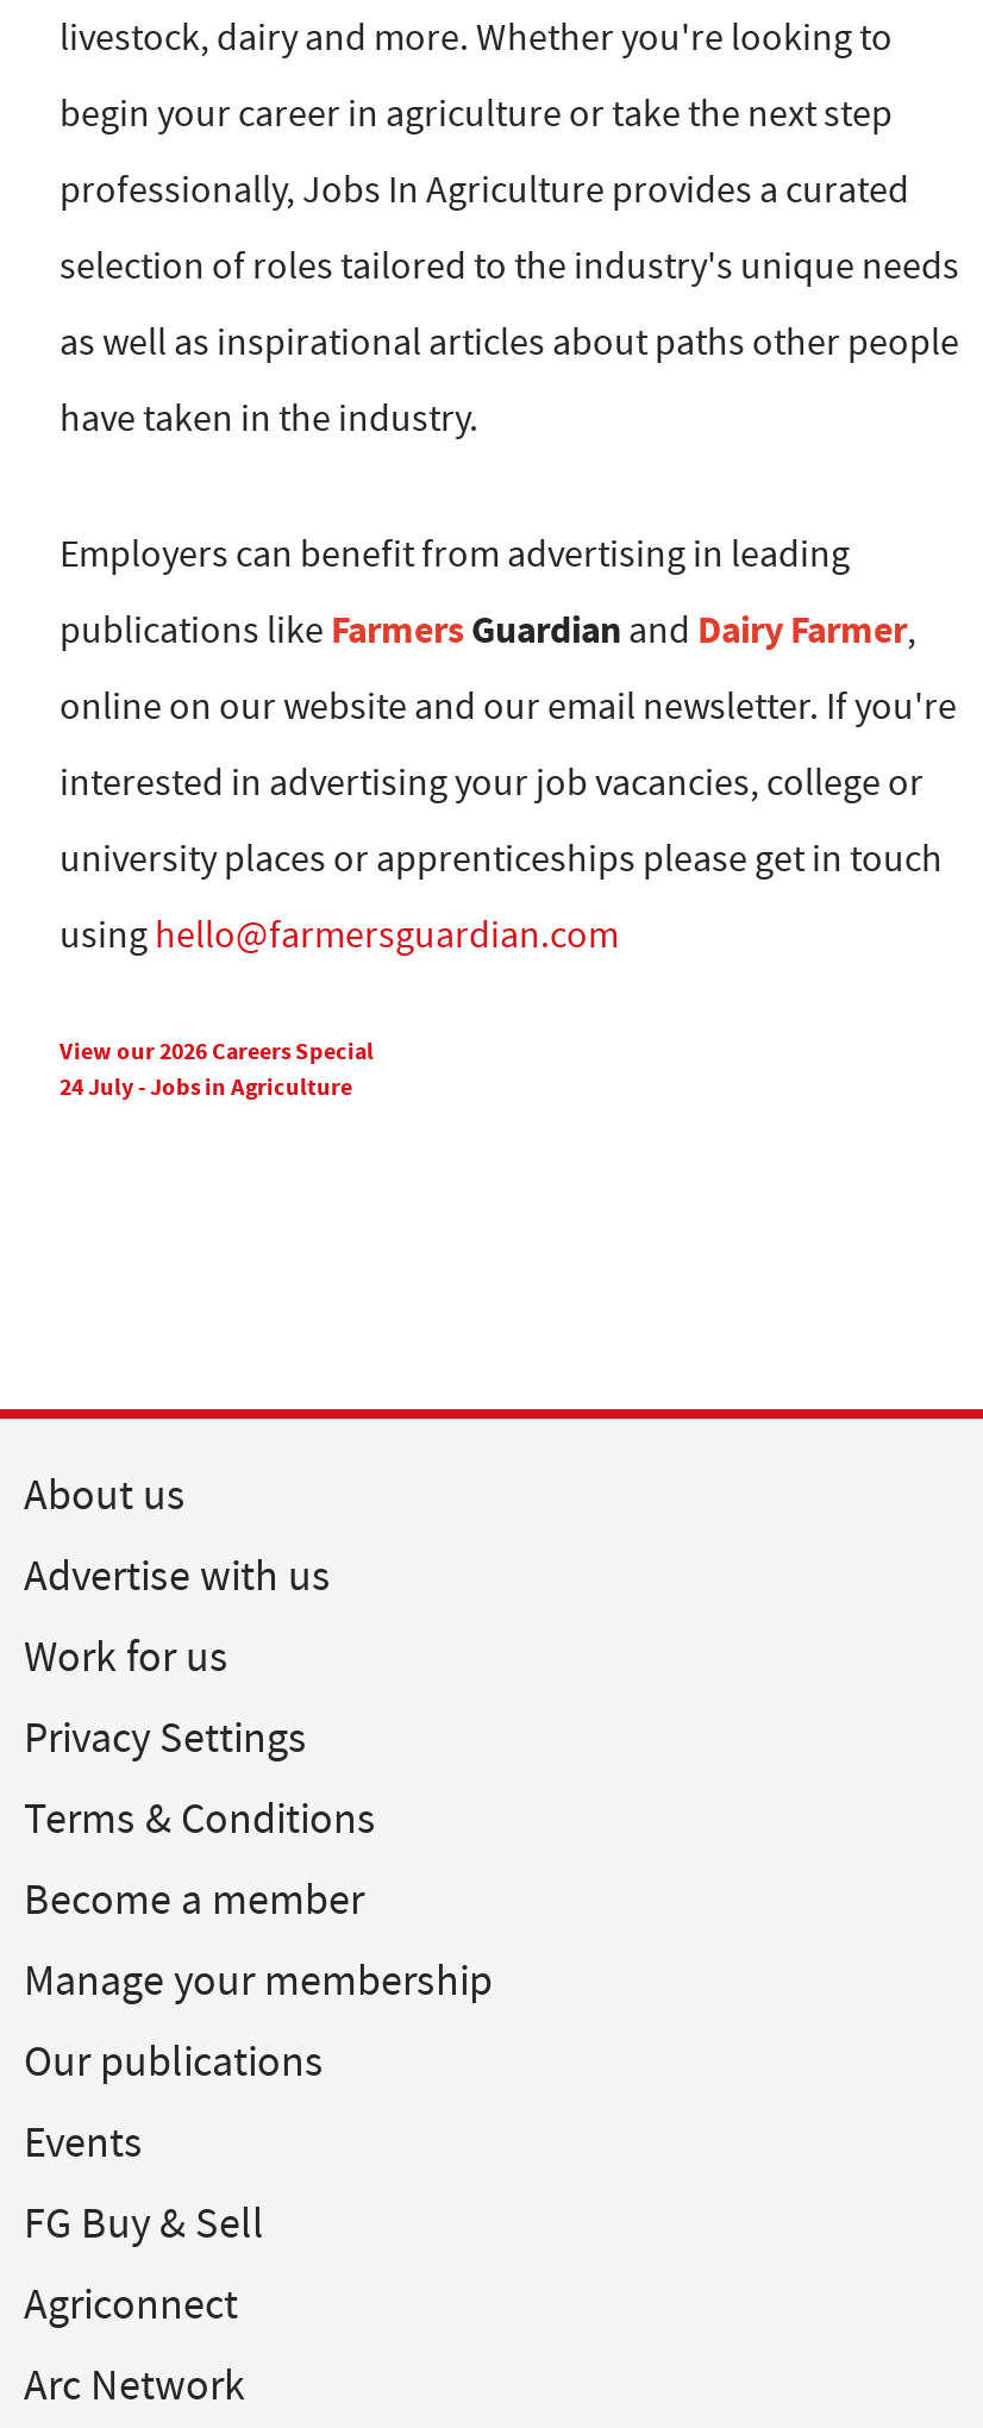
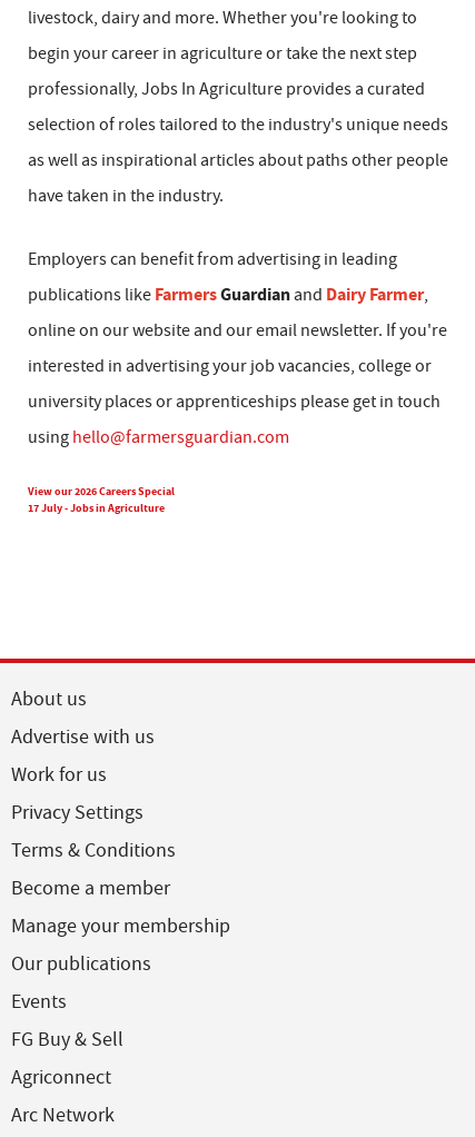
[60,1071,352,1102] 24 July - Jobs in Agriculture -> [28,500,165,515] 17 July - Jobs in Agriculture

